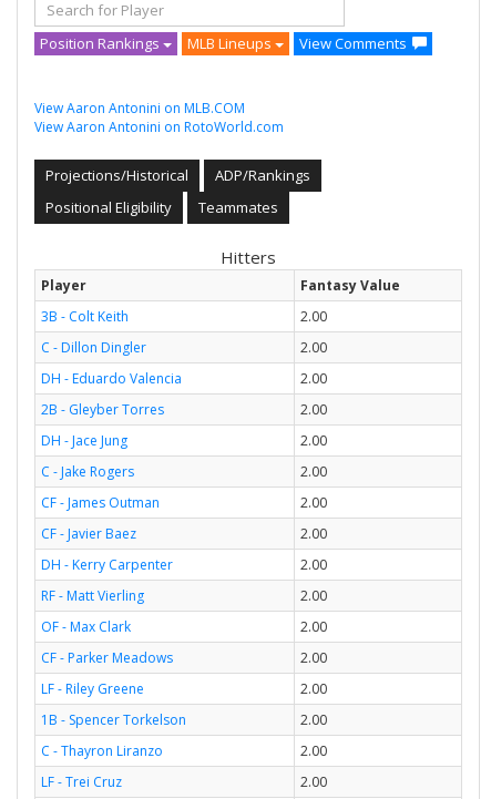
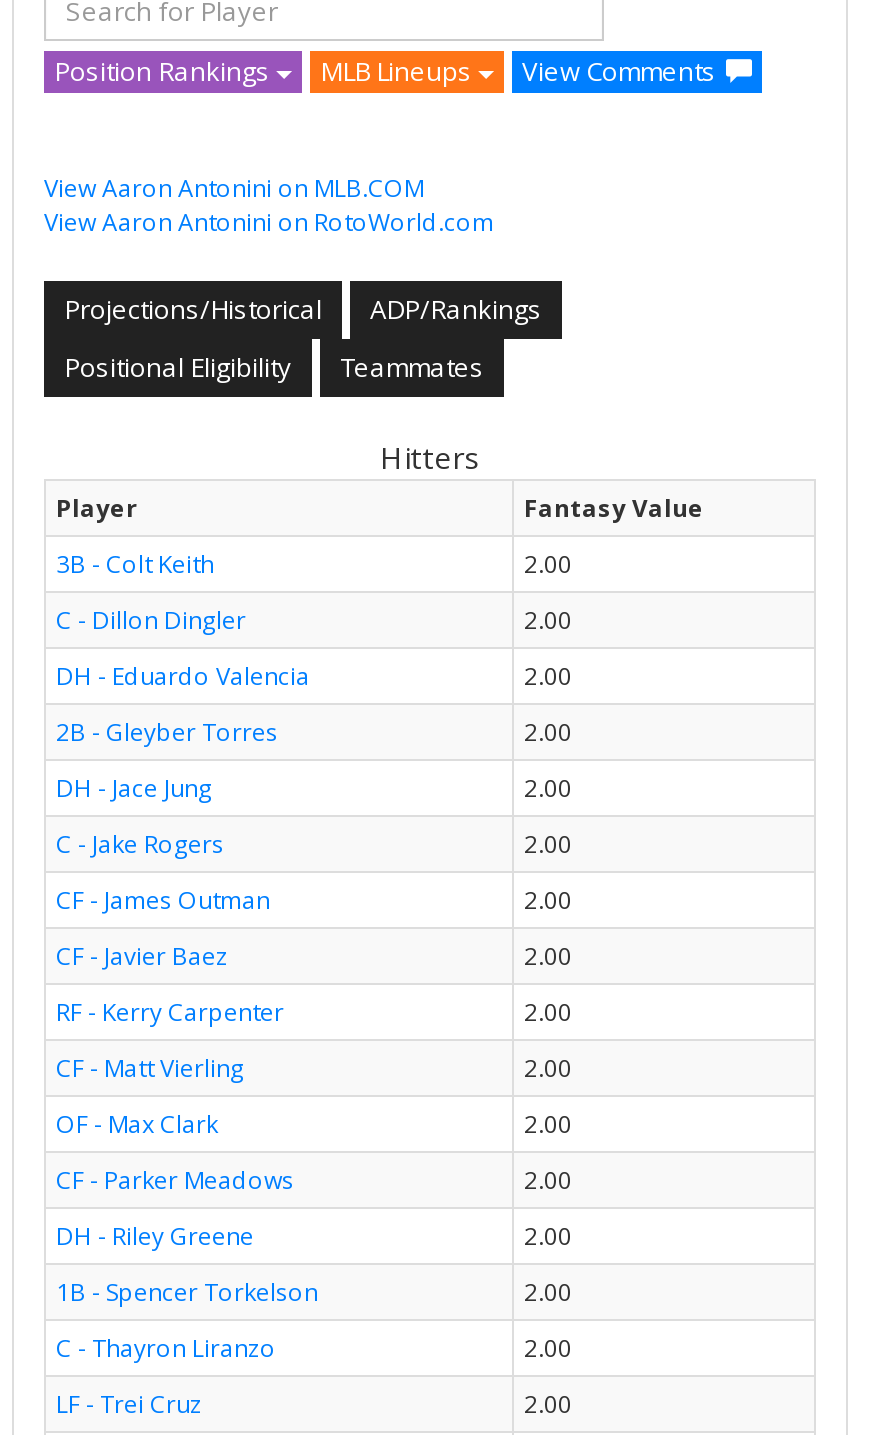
[41,555,173,574] DH - Kerry Carpenter -> [56,995,284,1029] RF - Kerry Carpenter
[41,586,144,605] RF - Matt Vierling -> [56,1051,244,1085] CF - Matt Vierling
[41,679,144,698] LF - Riley Greene -> [56,1219,254,1253] DH - Riley Greene

